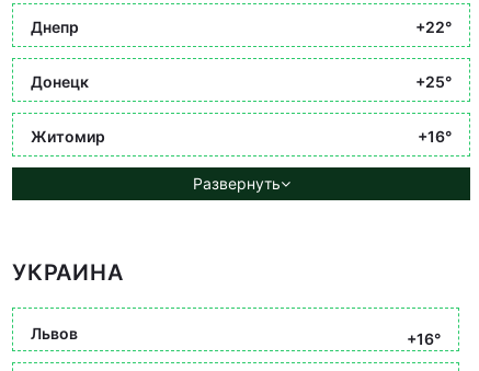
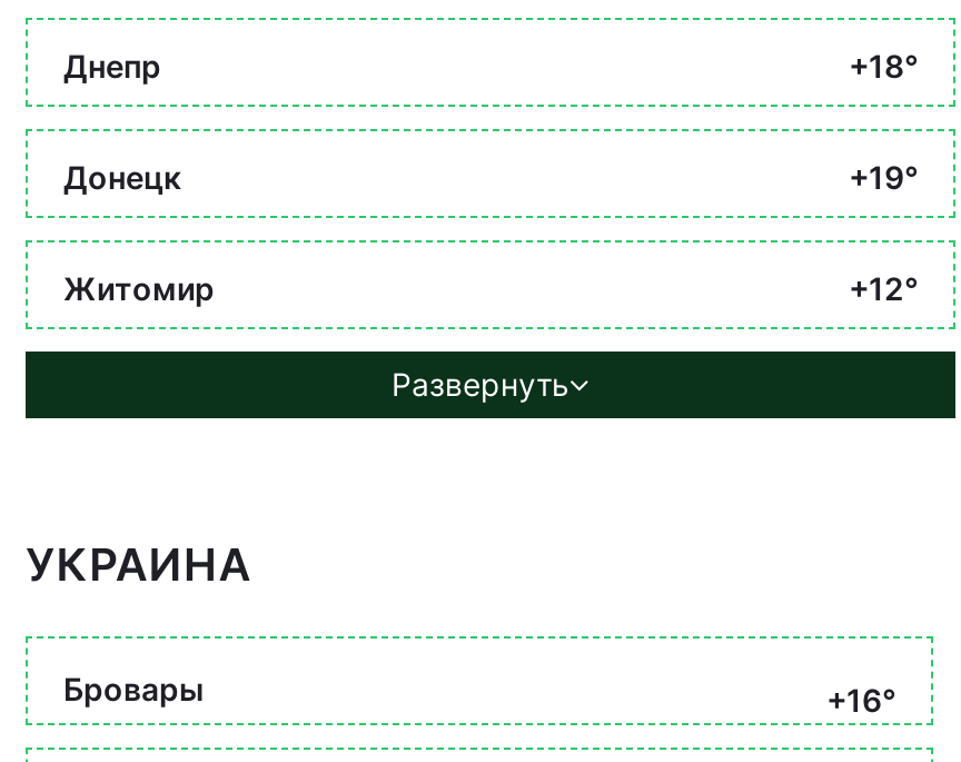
[415,17,452,36] +22° -> [849,46,918,83] +18°
[415,72,452,90] +25° -> [849,157,918,195] +19°
[418,126,452,145] +16° -> [849,268,918,306] +12°
[31,323,78,342] Львов -> [63,669,204,706] Бровары

